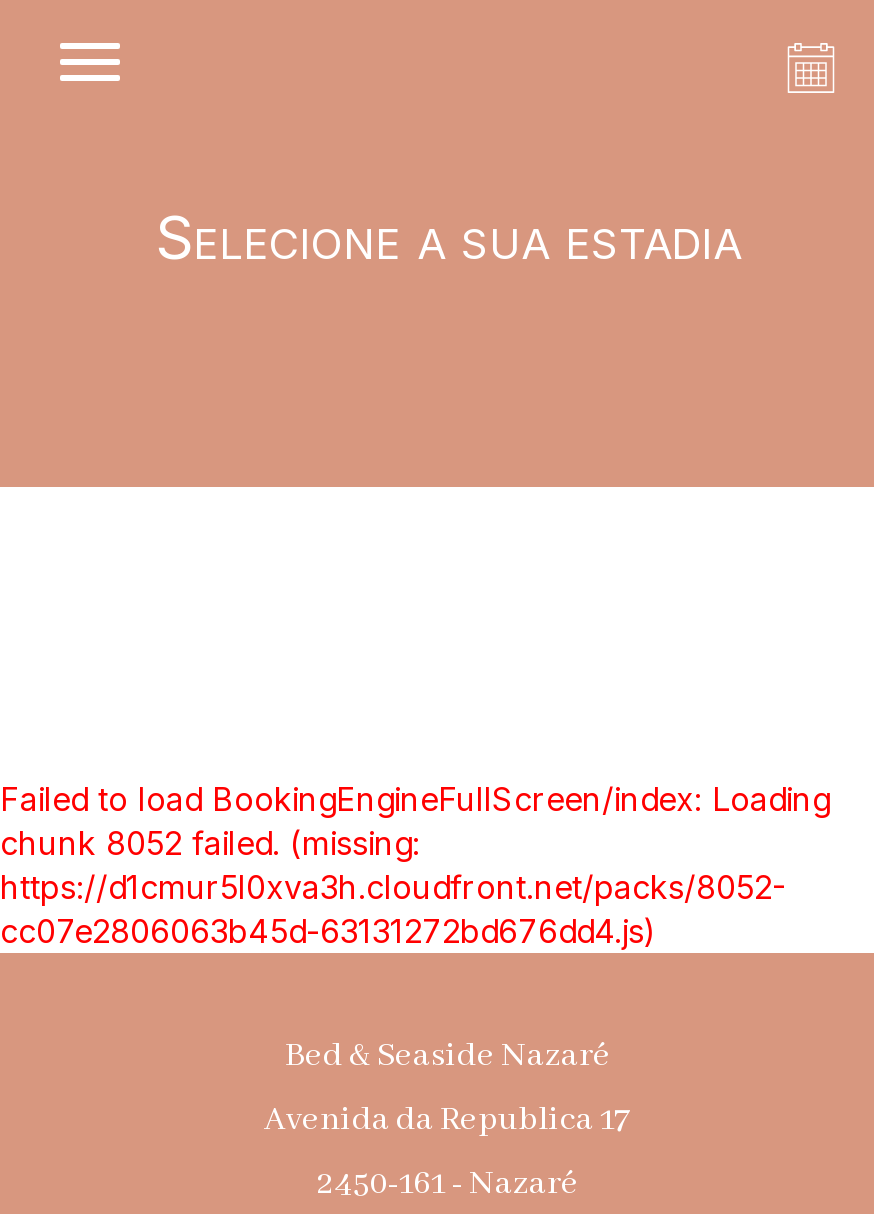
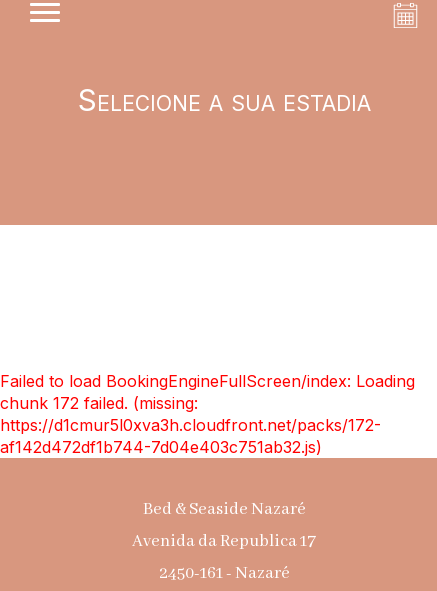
[0,823,786,951] chunk 8052 failed. (missing: | https://d1cmur5l0xva3h.cloudfront.net/packs/8052- | cc07e2806063b45d-63131272bd676dd4.js) -> [0,393,381,457] chunk 172 failed. (missing: | https://d1cmur5l0xva3h.cloudfront.net/packs/172- | af142d472df1b744-7d04e403c751ab32.js)

